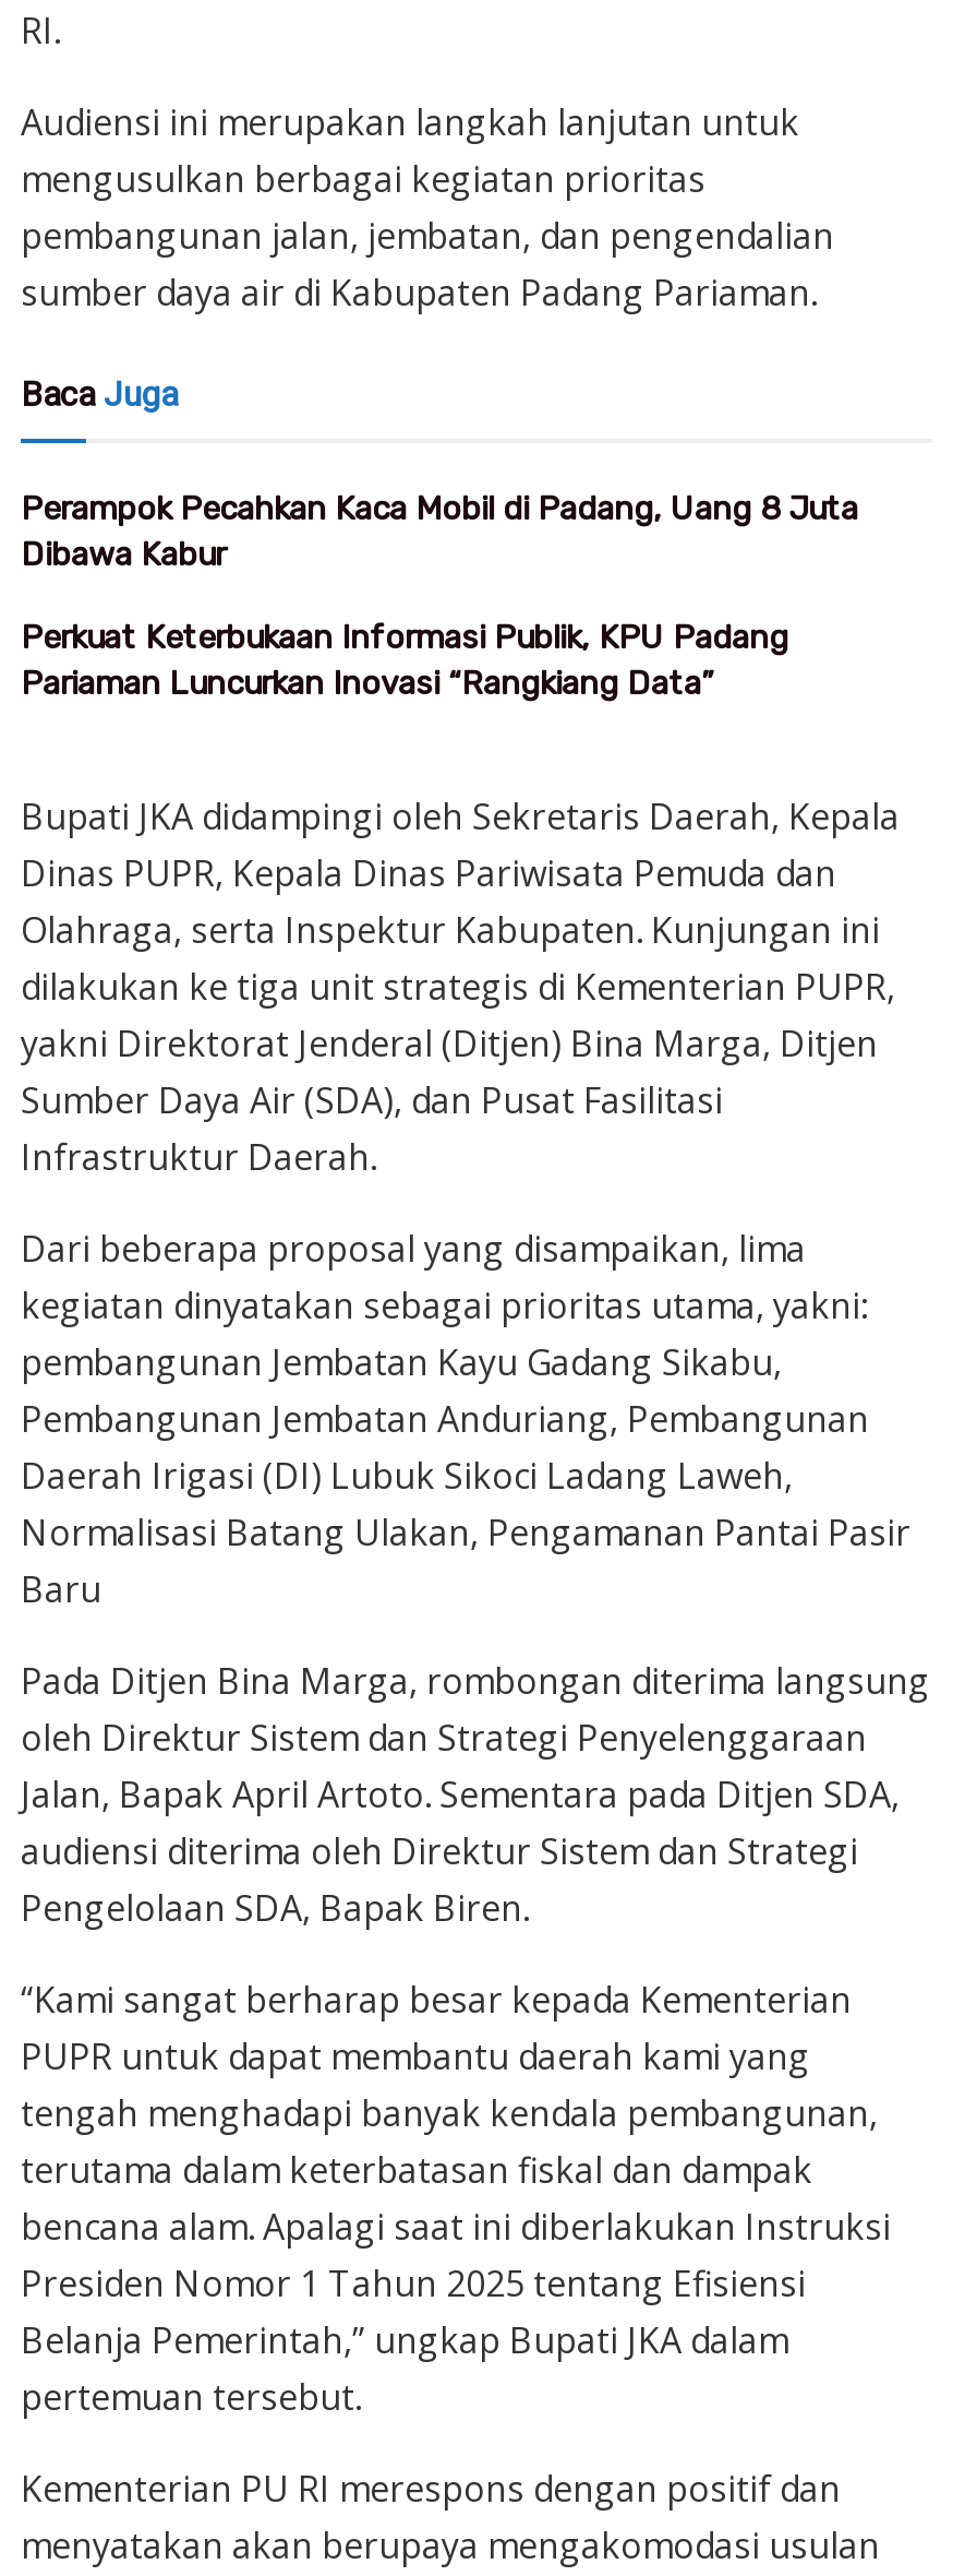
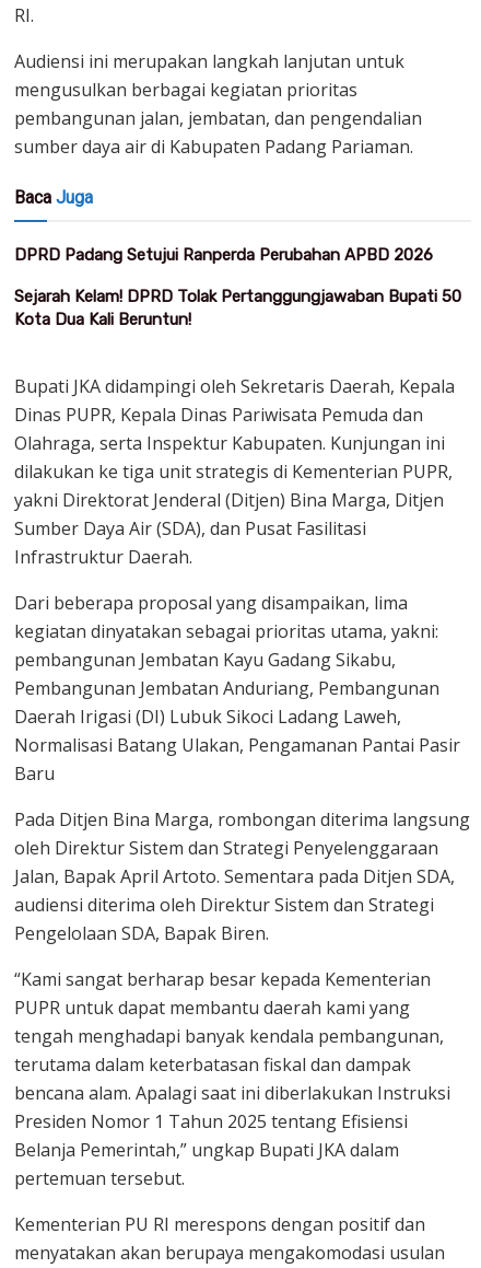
[21,489,858,574] Perampok Pecahkan Kaca Mobil di Padang, Uang 8 Juta | Dibawa Kabur -> [14,245,433,265] DPRD Padang Setujui Ranperda Perubahan APBD 2026
[21,618,788,703] Perkuat Keterbukaan Informasi Publik, KPU Padang | Pariaman Luncurkan Inovasi “Rangkiang Data” -> [14,287,461,329] Sejarah Kelam! DPRD Tolak Pertanggungjawaban Bupati 50 | Kota Dua Kali Beruntun!

